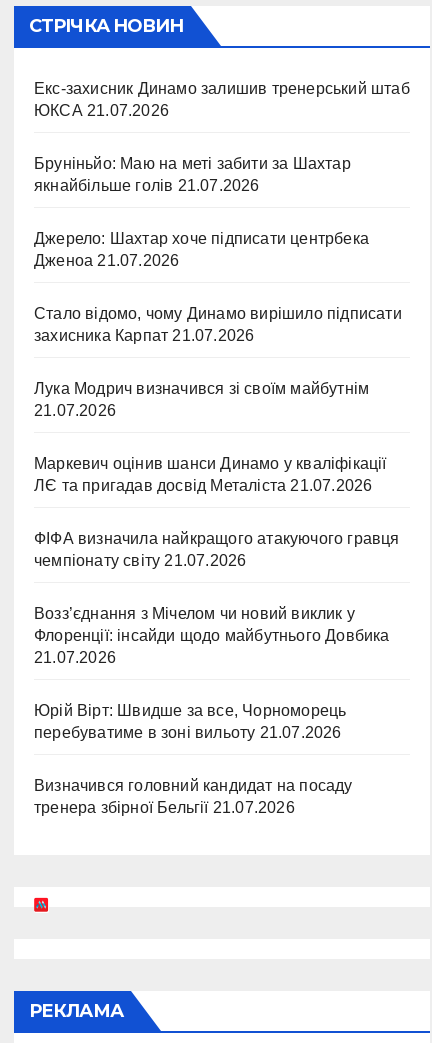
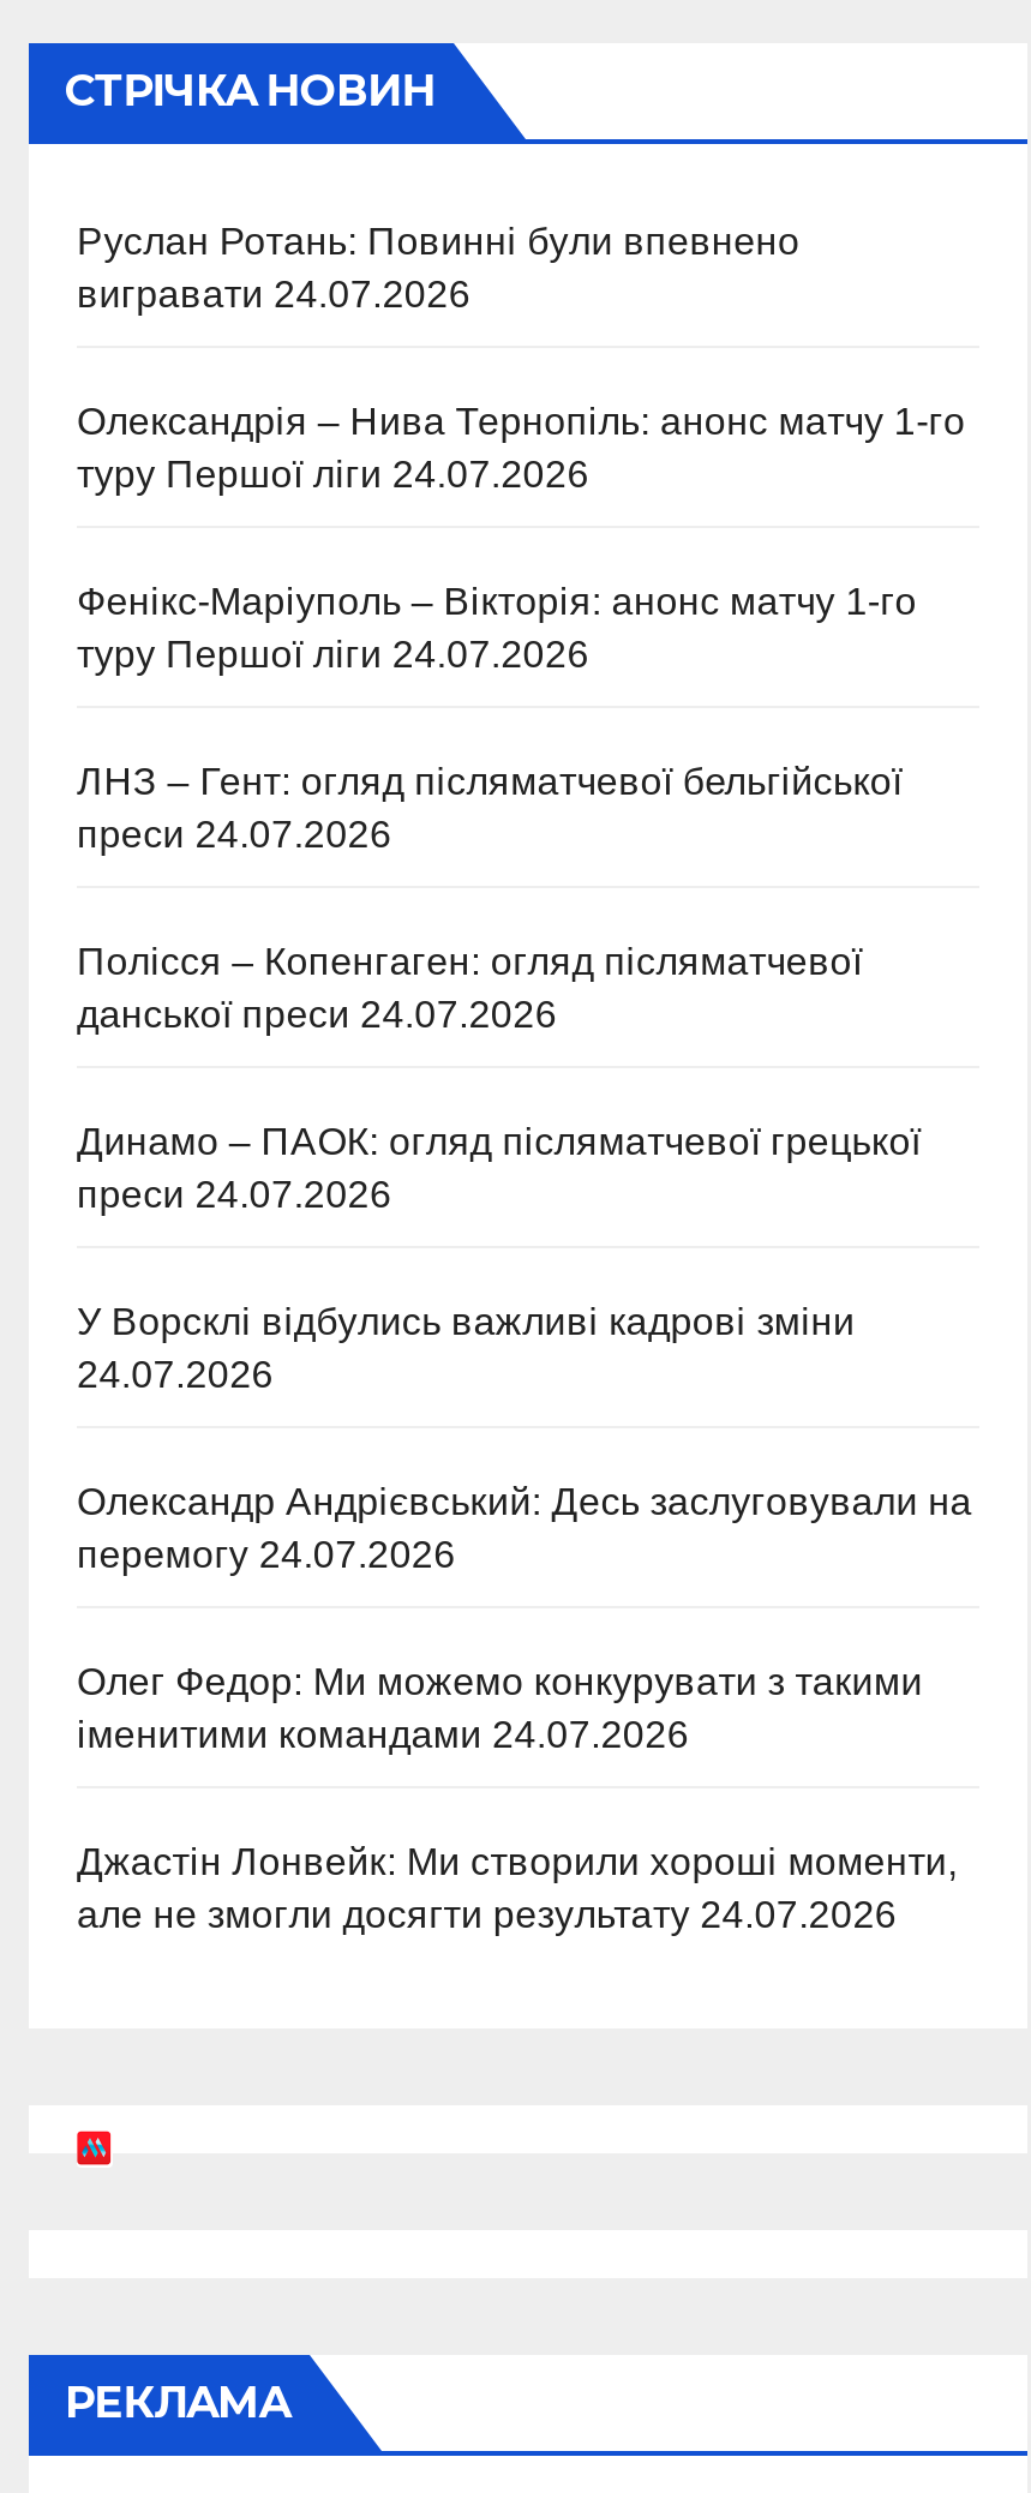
[34,80,410,119] Екс-захисник Динамо залишив тренерський штаб | ЮКСА 21.07.2026 -> [77,221,800,314] Руслан Ротань: Повинні були впевнено | вигравати 24.07.2026
[34,155,351,194] Бруніньйо: Маю на меті забити за Шахтар | якнайбільше голів 21.07.2026 -> [77,401,965,495] Олександрія – Нива Тернопіль: анонс матчу 1-го | туру Першої ліги 24.07.2026
[34,230,369,269] Джерело: Шахтар хоче підписати центрбека | Дженоа 21.07.2026 -> [77,581,917,675] Фенікс-Маріуполь – Вікторія: анонс матчу 1-го | туру Першої ліги 24.07.2026
[34,305,402,344] Стало відомо, чому Динамо вирішило підписати | захисника Карпат 21.07.2026 -> [77,761,902,855] ЛНЗ – Гент: огляд післяматчевої бельгійської | преси 24.07.2026
[34,380,369,419] Лука Модрич визначився зі своїм майбутнім | 21.07.2026 -> [77,941,862,1035] Полісся – Копенгаген: огляд післяматчевої | данської преси 24.07.2026
[34,455,387,494] Маркевич оцінив шанси Динамо у кваліфікації | ЛЄ та пригадав досвід Металіста 21.07.2026 -> [77,1121,921,1215] Динамо – ПАОК: огляд післяматчевої грецької | преси 24.07.2026
[34,530,400,569] ФІФА визначила найкращого атакуючого гравця | чемпіонату світу 21.07.2026 -> [77,1301,855,1395] У Ворсклі відбулись важливі кадрові зміни | 24.07.2026
[34,605,390,666] Возз’єднання з Мічелом чи новий виклик у | Флоренції: інсайди щодо майбутнього Довбика | 21.07.2026 -> [77,1481,972,1575] Олександр Андрієвський: Десь заслуговували на | перемогу 24.07.2026
[34,702,346,741] Юрій Вірт: Швидше за все, Чорноморець | перебуватиме в зоні вильоту 21.07.2026 -> [77,1661,923,1755] Олег Федор: Ми можемо конкурувати з такими | іменитими командами 24.07.2026
[34,777,353,816] Визначився головний кандидат на посаду | тренера збірної Бельгії 21.07.2026 -> [77,1841,957,1935] Джастін Лонвейк: Ми створили хороші моменти, | але не змогли досягти результату 24.07.2026

